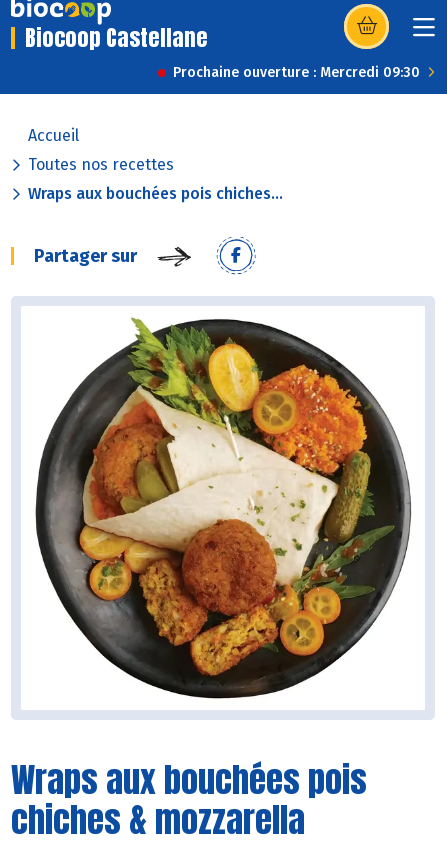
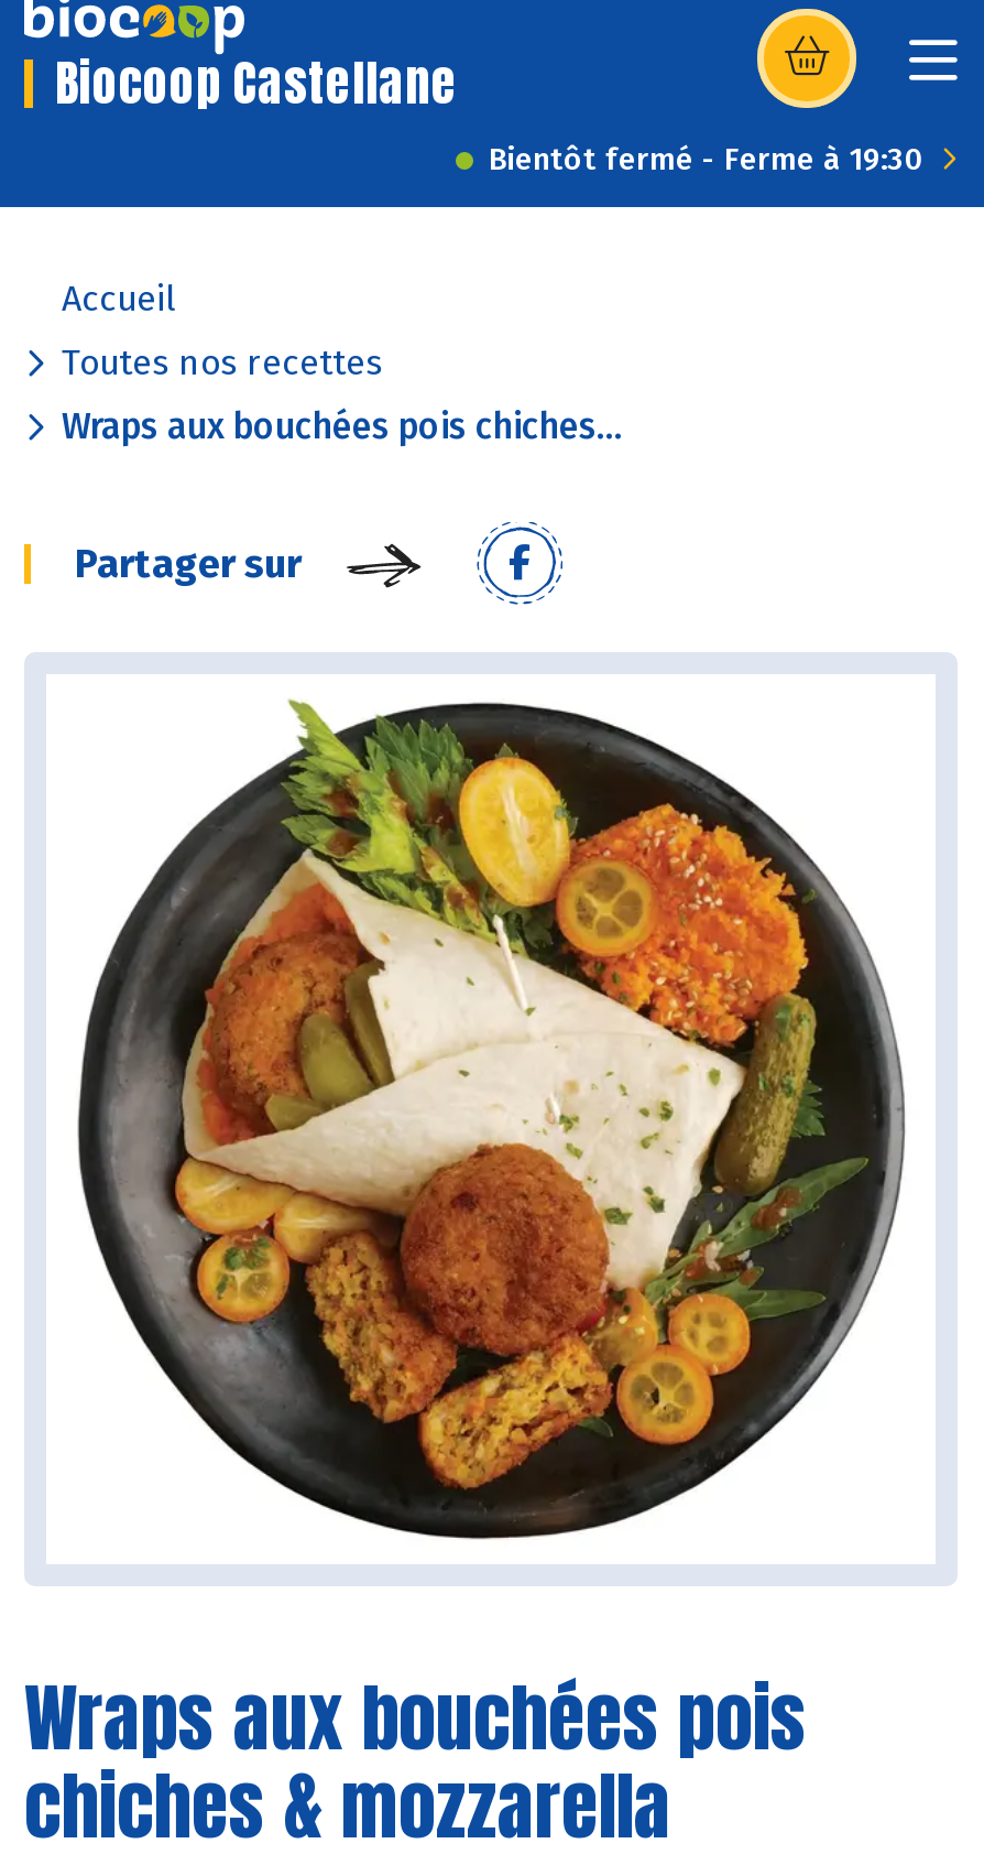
[173,64,420,81] Prochaine ouverture : Mercredi 09:30 -> [489,141,925,178] Bientôt fermé - Ferme à 19:30

